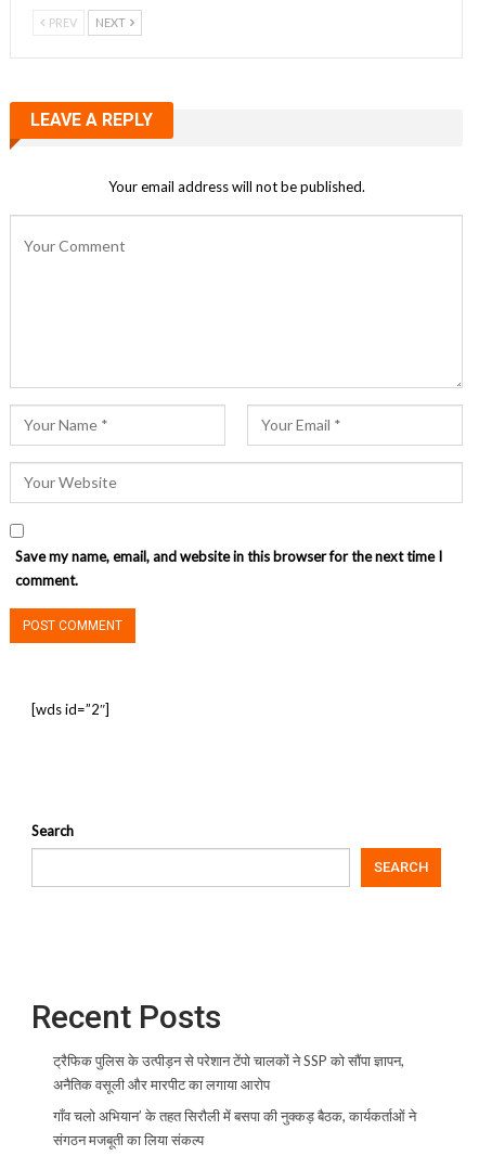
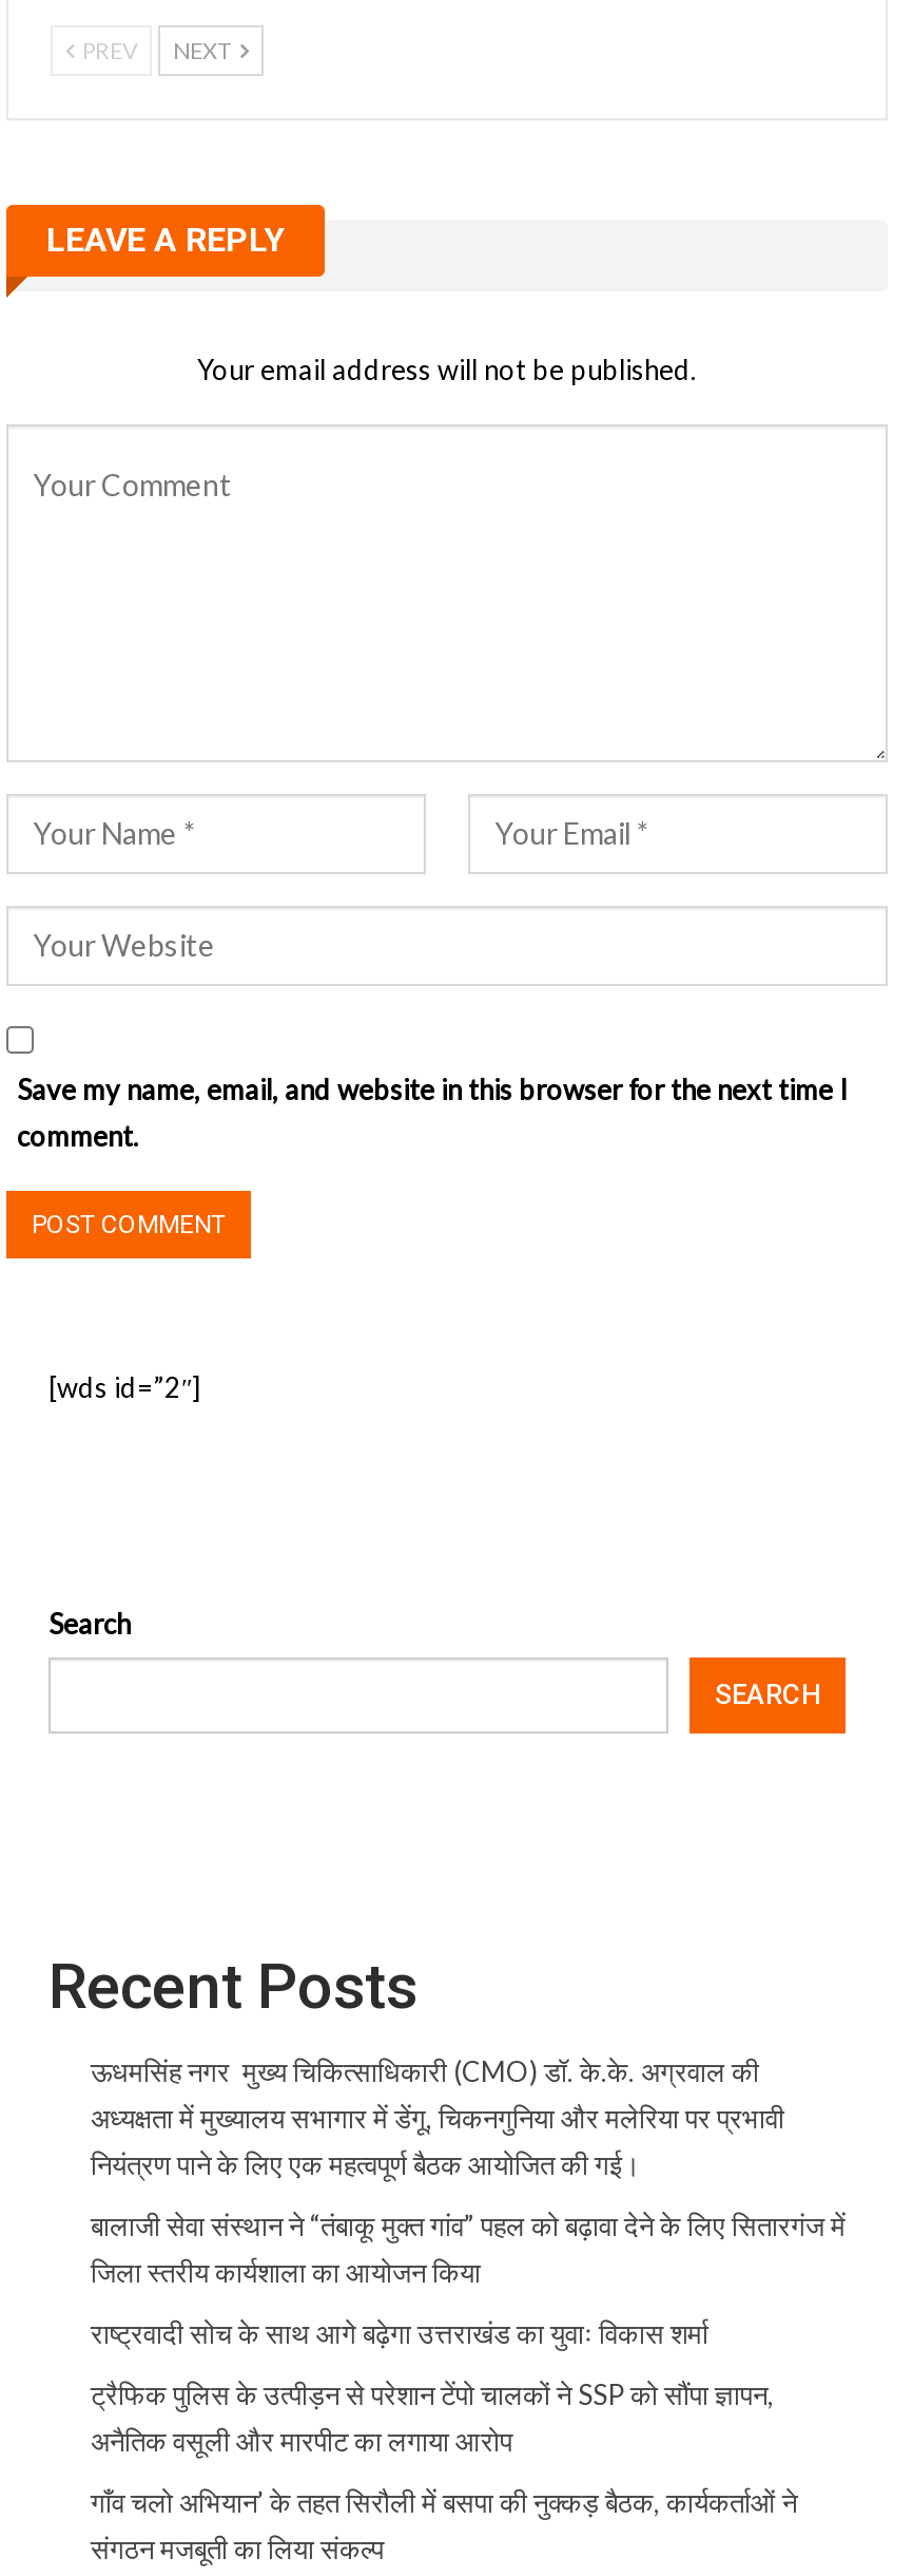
none -> [91,2054,846,2350] ऊधमसिंह नगर मुख्य चिकित्साधिकारी (CMO) डॉ. के.के. अग्रवाल की | अध्यक्षता में मुख्यालय सभागार में डेंगू, चिकनगुनिया और मलेरिया पर प्रभावी | नियंत्रण पाने के लिए एक महत्वपूर्ण बैठक आयोजित की गई। | बालाजी सेवा संस्थान ने “तंबाकू मुक्त गांव” पहल को बढ़ावा देने के लिए सितारगंज में | जिला स्तरीय कार्यशाला का आयोजन किया | राष्ट्रवादी सोच के साथ आगे बढ़ेगा उत्तराखंड का युवाः विकास शर्मा

